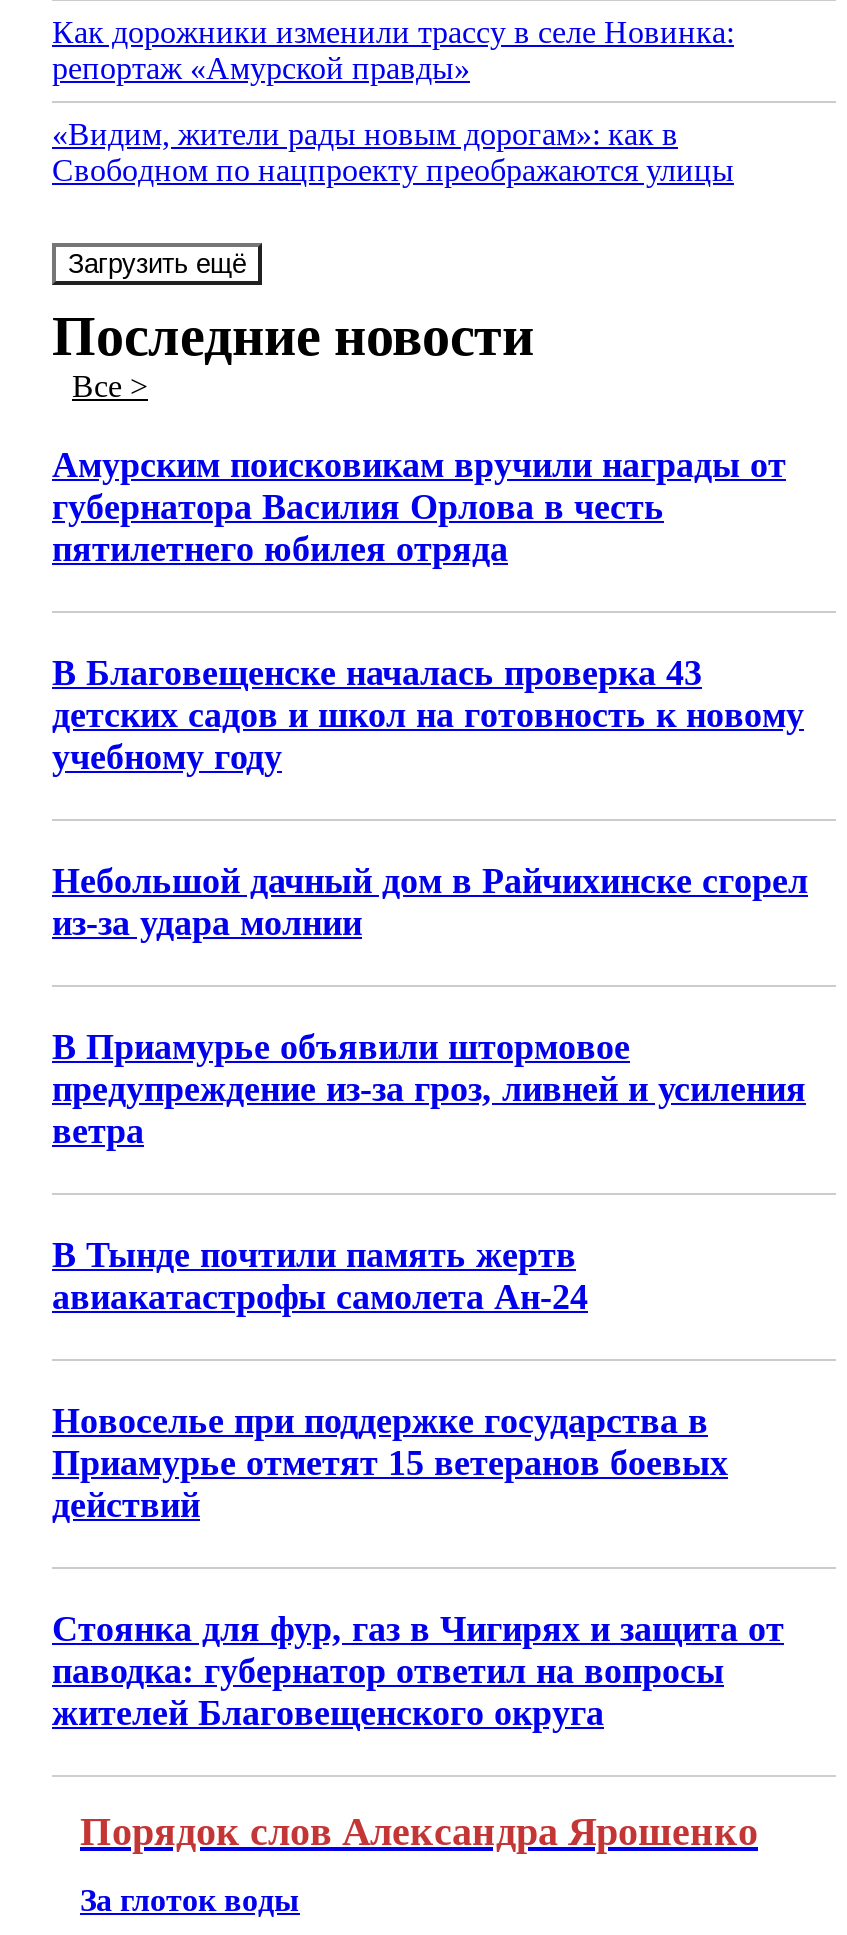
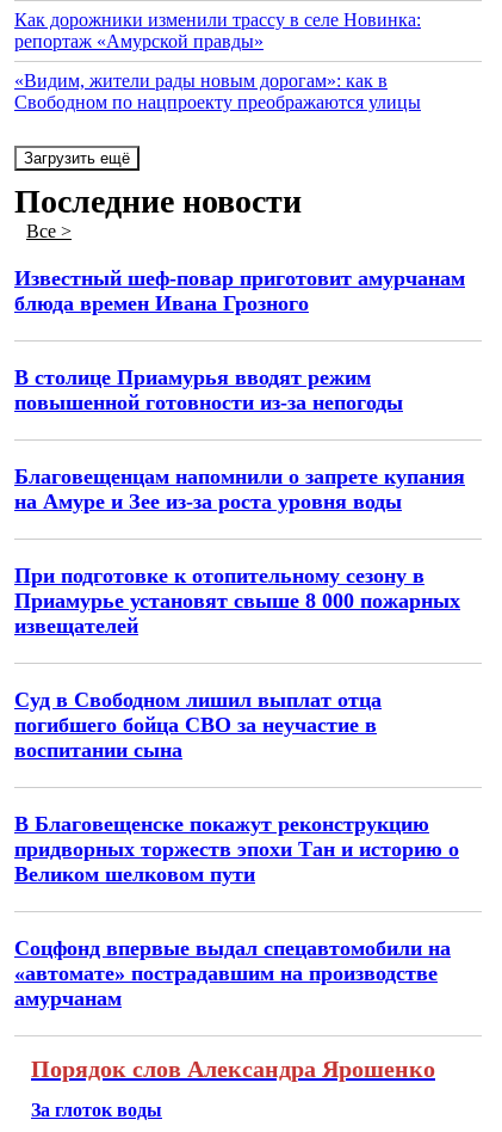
[52,446,786,570] Амурским поисковикам вручили награды от | губернатора Василия Орлова в честь | пятилетнего юбилея отряда -> [14,267,465,316] Известный шеф-повар приготовит амурчанам | блюда времен Ивана Грозного
[52,654,804,778] В Благовещенске началась проверка 43 | детских садов и школ на готовность к новому | учебному году -> [14,366,403,415] В столице Приамурья вводят режим | повышенной готовности из-за непогоды
[52,862,808,944] Небольшой дачный дом в Райчихинске сгорел | из-за удара молнии -> [14,465,465,514] Благовещенцам напомнили о запрете купания | на Амуре и Зее из-за роста уровня воды
[52,1028,806,1152] В Приамурье объявили штормовое | предупреждение из-за гроз, ливней и усиления | ветра -> [14,564,460,638] При подготовке к отопительному сезону в | Приамурье установят свыше 8 000 пожарных | извещателей
[52,1236,588,1318] В Тынде почтили память жертв | авиакатастрофы самолета Ан-24 -> [14,688,382,762] Суд в Свободном лишил выплат отца | погибшего бойца СВО за неучастие в | воспитании сына
[52,1402,728,1526] Новоселье при поддержке государства в | Приамурье отметят 15 ветеранов боевых | действий -> [14,812,459,886] В Благовещенске покажут реконструкцию | придворных торжеств эпохи Тан и историю о | Великом шелковом пути
[52,1610,784,1734] Стоянка для фур, газ в Чигирях и защита от | паводка: губернатор ответил на вопросы | жителей Благовещенского округа -> [14,937,451,1011] Соцфонд впервые выдал спецавтомобили на | «автомате» пострадавшим на производстве | амурчанам

